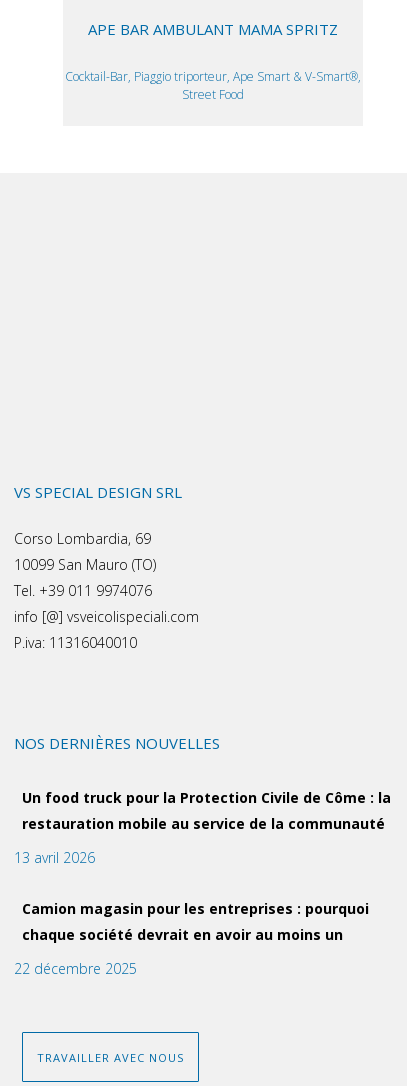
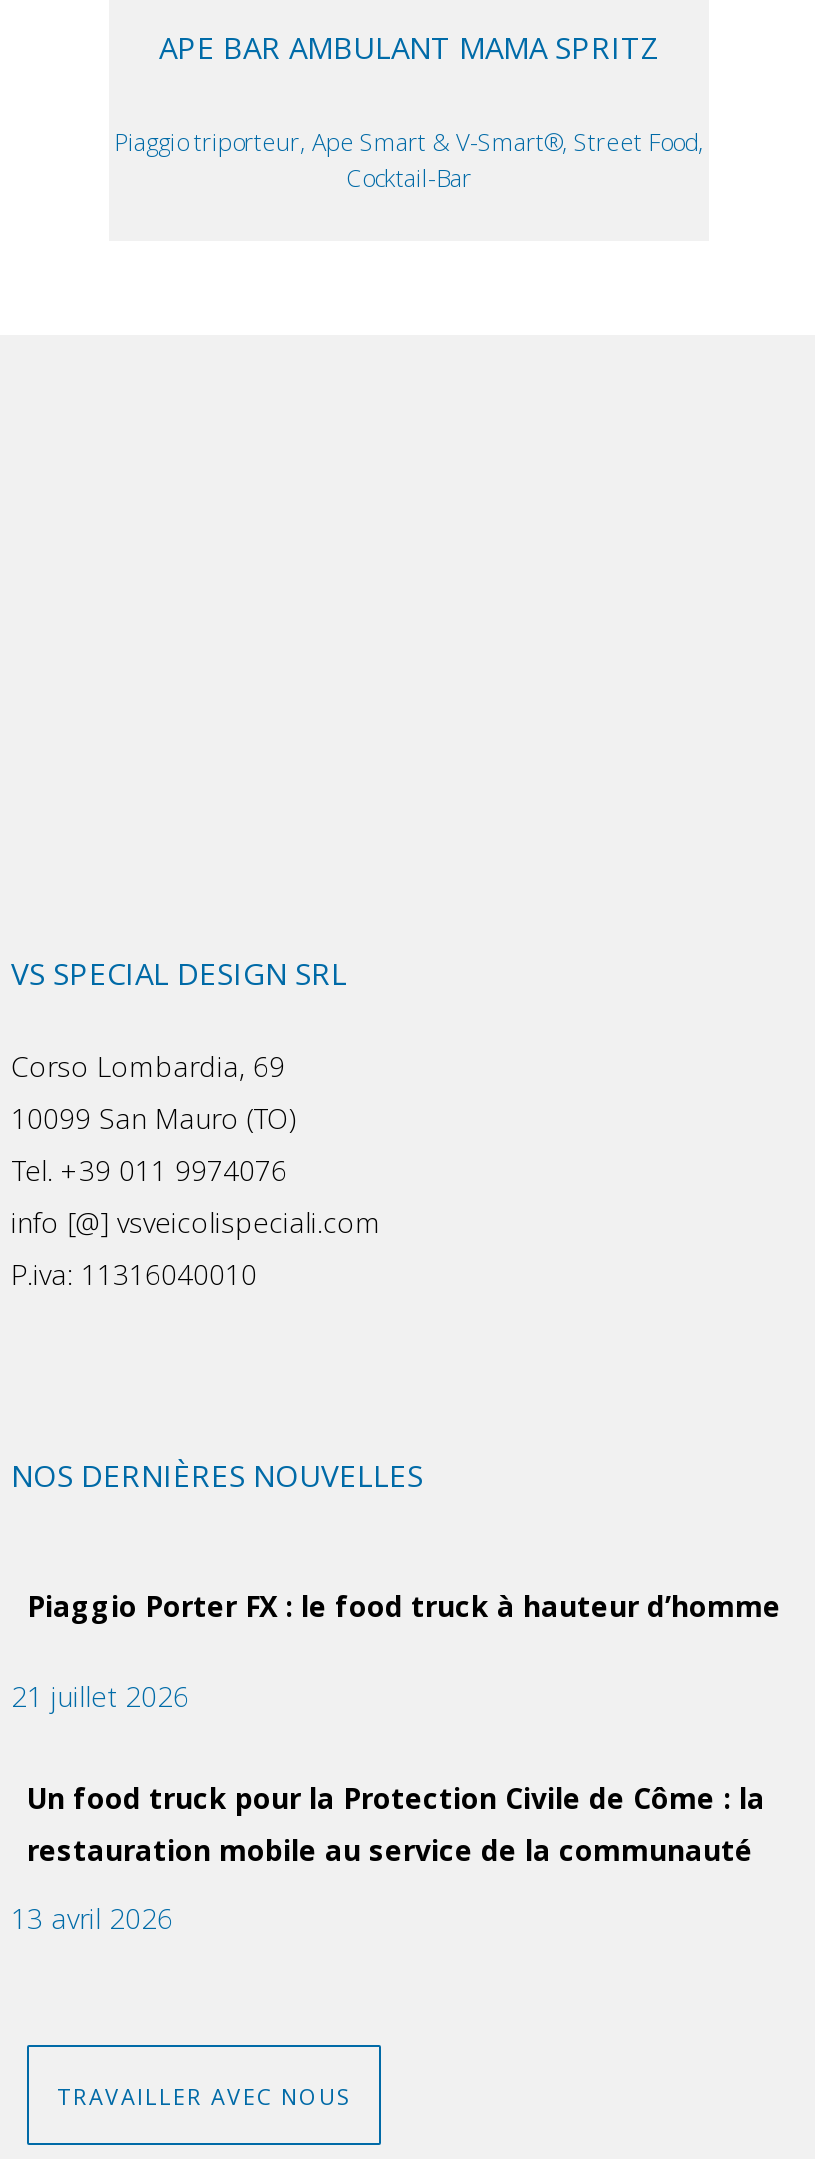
[65,68,361,103] Cocktail-Bar, Piaggio triporteur, Ape Smart & V-Smart®, | Street Food -> [114,125,704,195] Piaggio triporteur, Ape Smart & V-Smart®, Street Food, | Cocktail-Bar
none -> [11,1588,781,1716] Piaggio Porter FX : le food truck à hauteur d’homme | 21 juillet 2026
moved [14,788,391,867] -> [11,1780,765,1938]: Un food truck pour la Protection Civile de Côme : la | restauration mobile au service de la communauté | 13 avril 2026
[14,899,369,978] Camion magasin pour les entreprises : pourquoi | chaque société devrait en avoir au moins un | 22 décembre 2025 -> none

